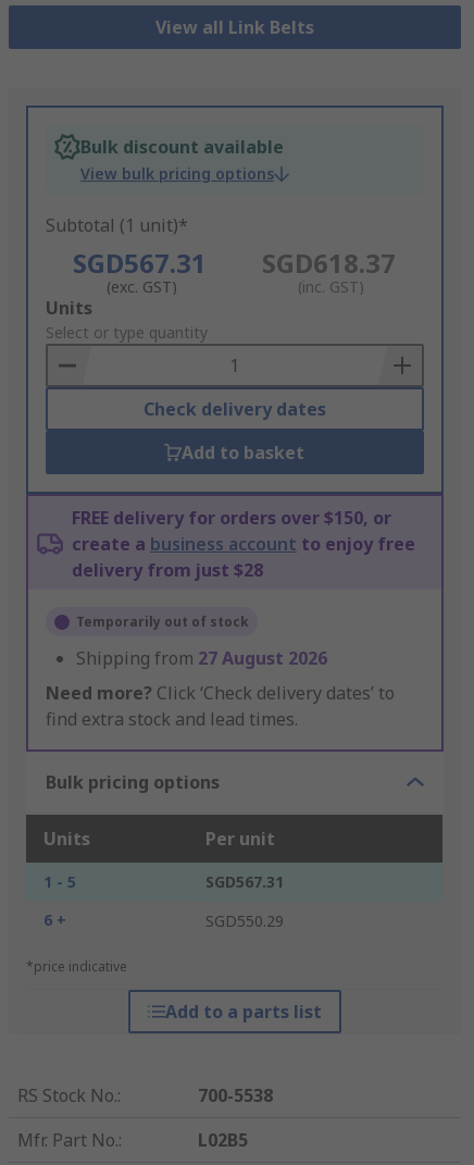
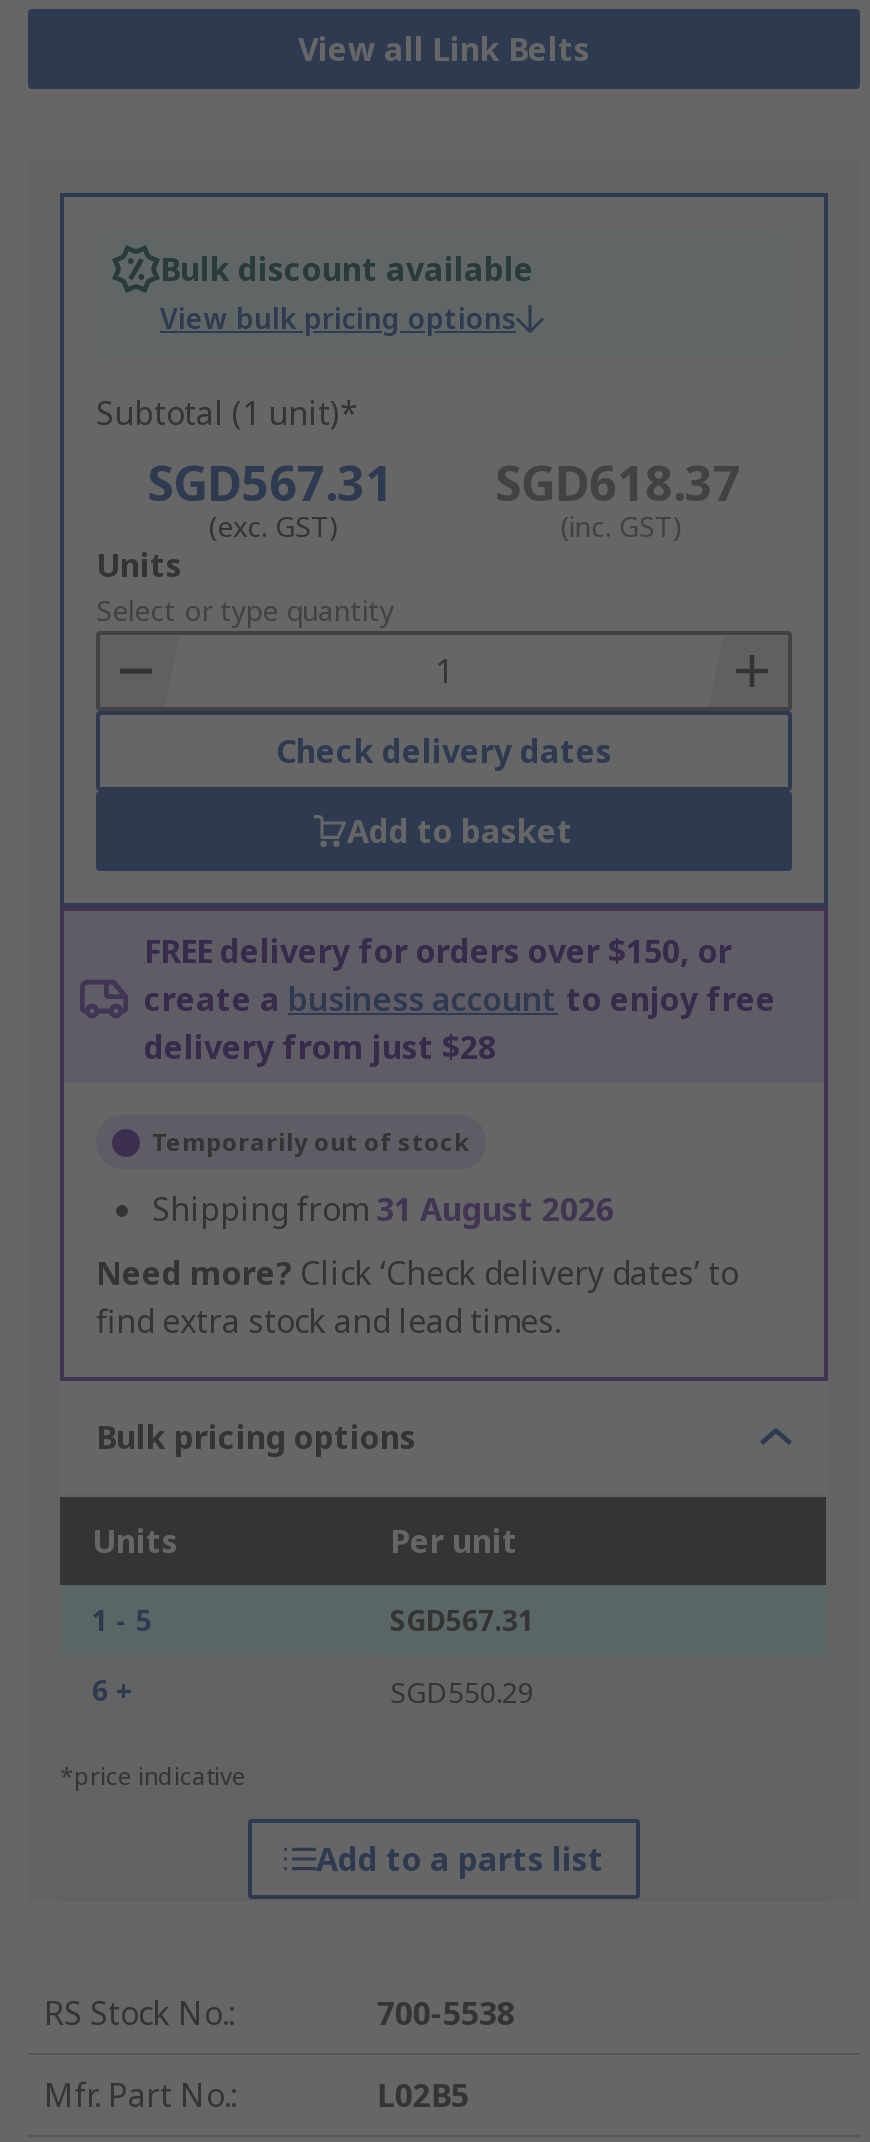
[76,647,327,671] Shipping from 27 August 2026 -> [152,1188,614,1232] Shipping from 31 August 2026

